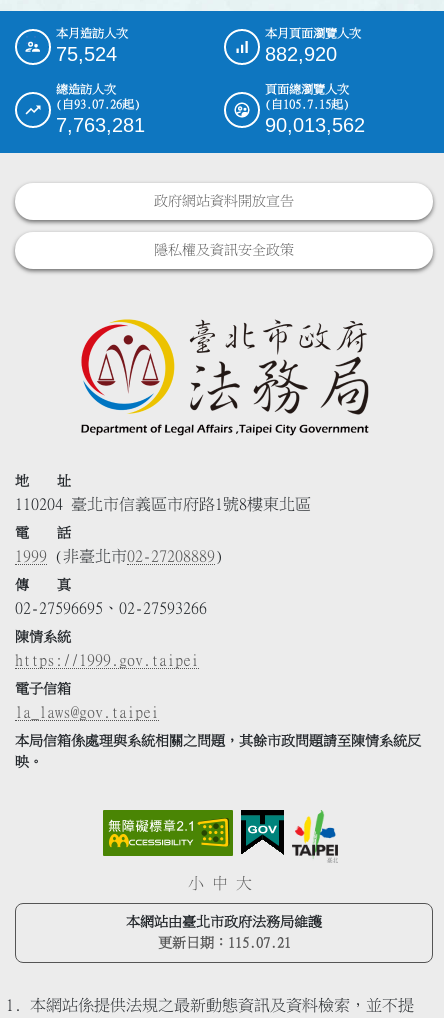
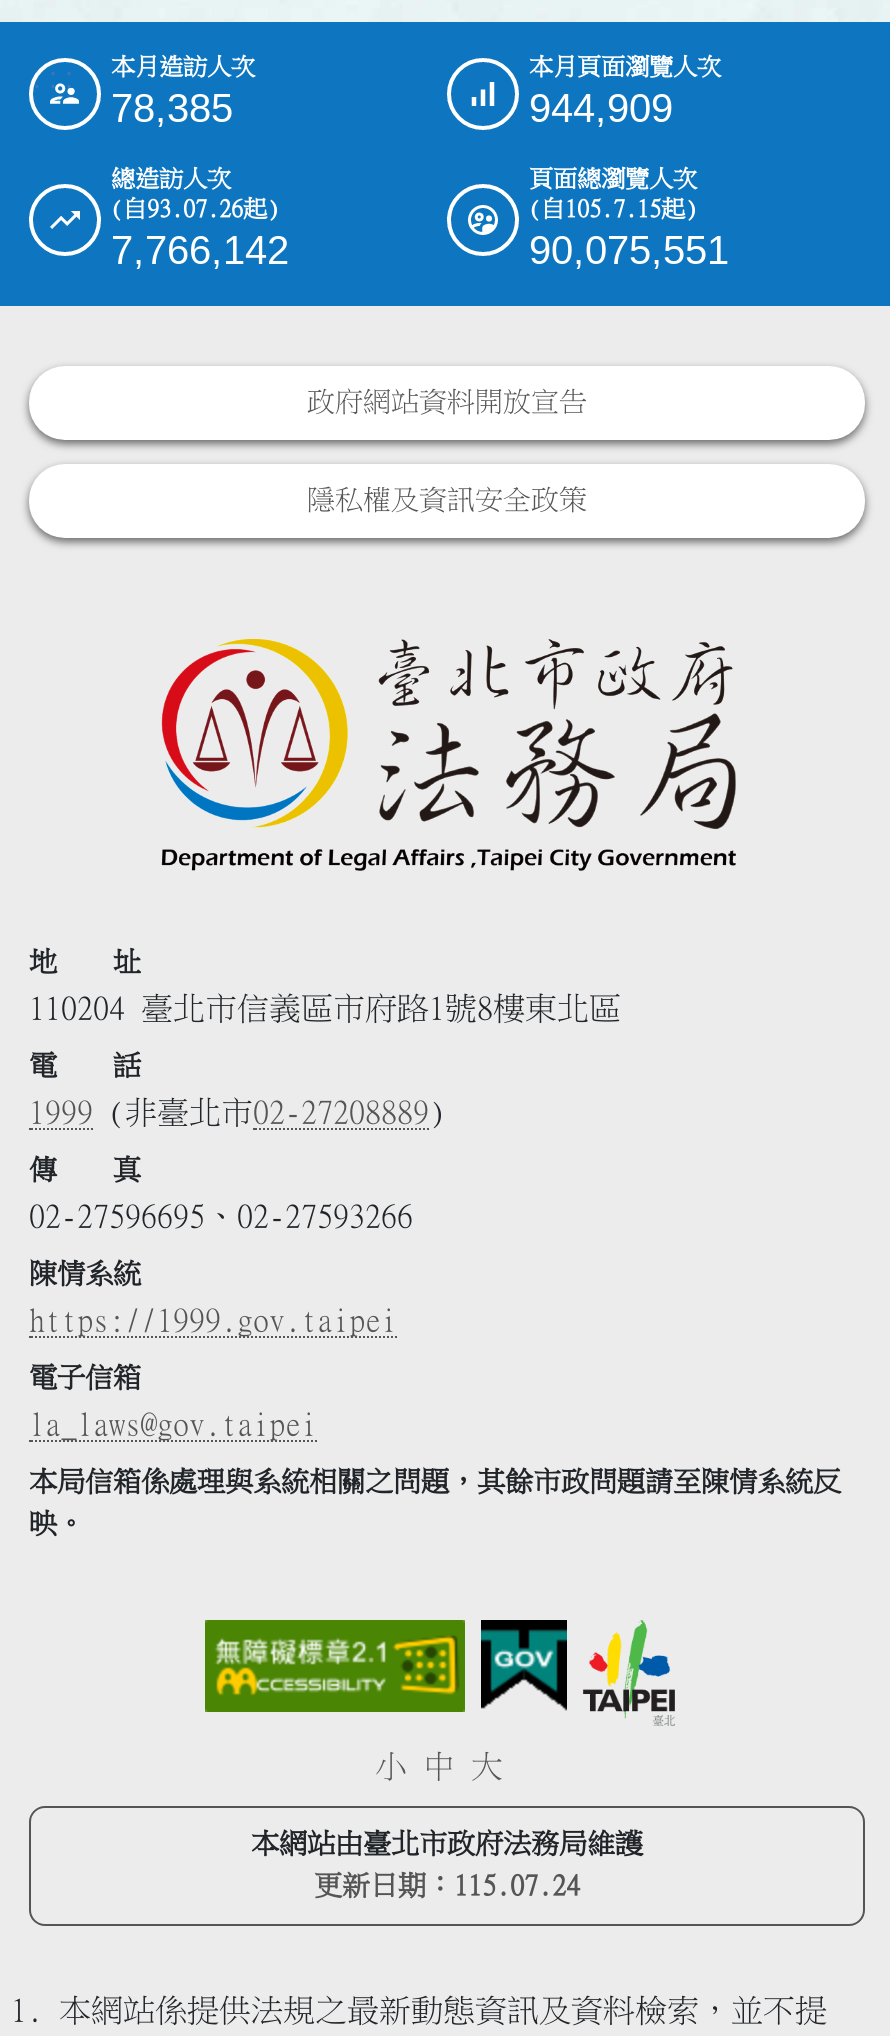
[56,43,117,65] 75,524 -> [111,87,233,131] 78,385
[265,43,337,65] 882,920 -> [529,87,673,131] 944,909
[56,114,145,136] 7,763,281 -> [111,229,289,273] 7,766,142
[265,114,365,136] 90,013,562 -> [529,229,729,273] 90,075,551
[157,935,290,949] 更新日期：115.07.21 -> [314,1871,580,1899] 更新日期：115.07.24

